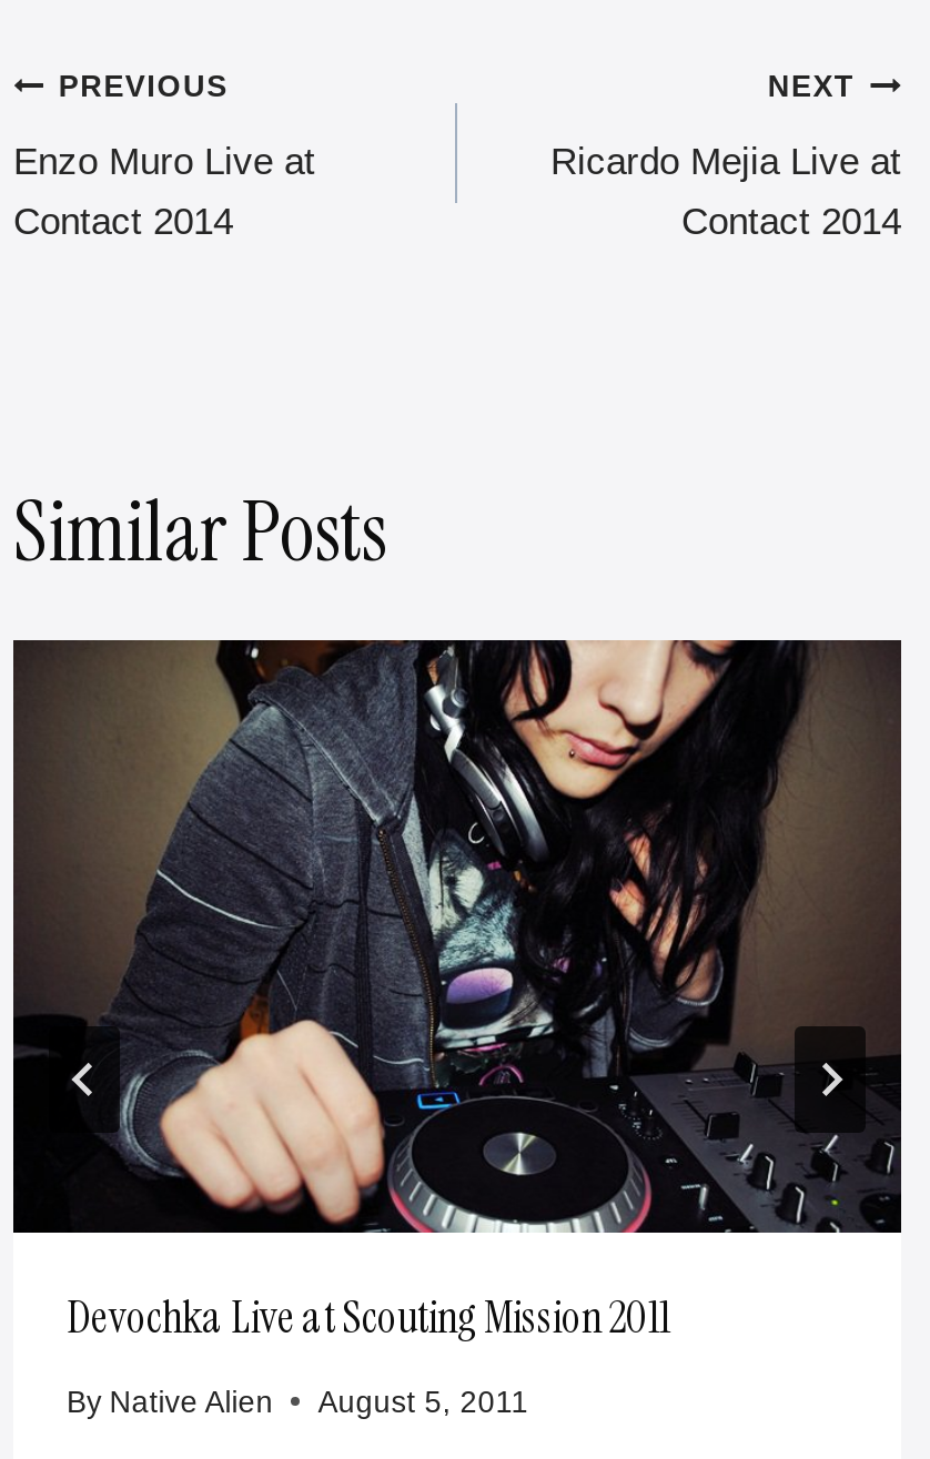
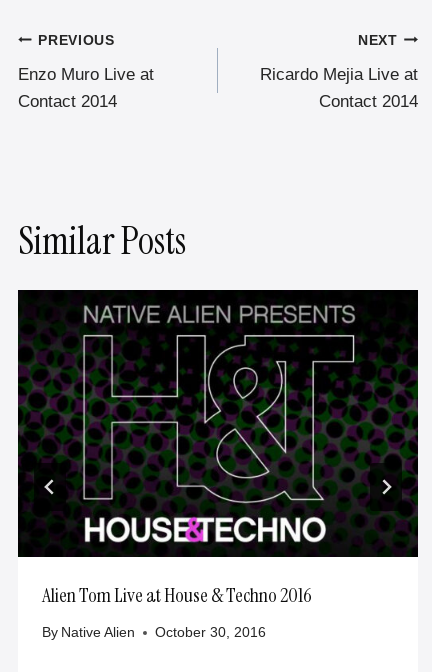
[13,639,901,1346] [image] | Devochka Live at Scouting Mission 2011 -> [18,289,418,608] [image] | Alien Tom Live at House & Techno 2016
[67,1386,529,1419] By Native Alien August 5, 2011 -> [42,625,266,640] By Native Alien October 30, 2016

